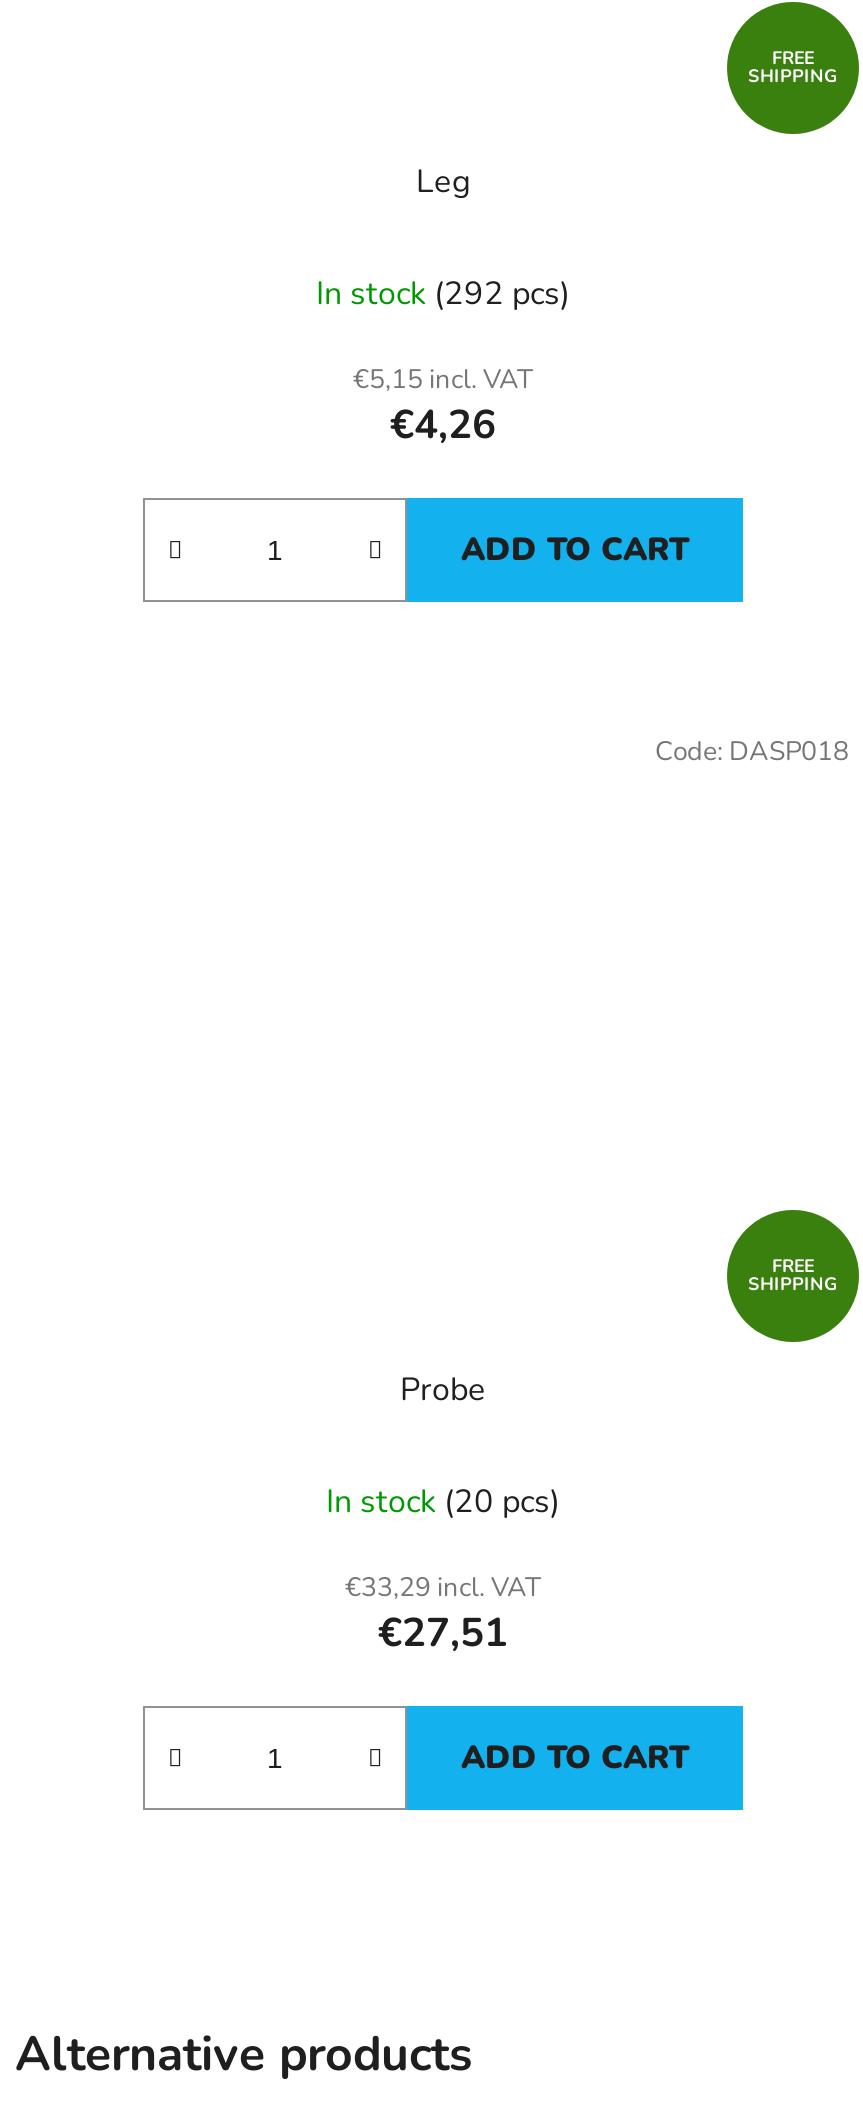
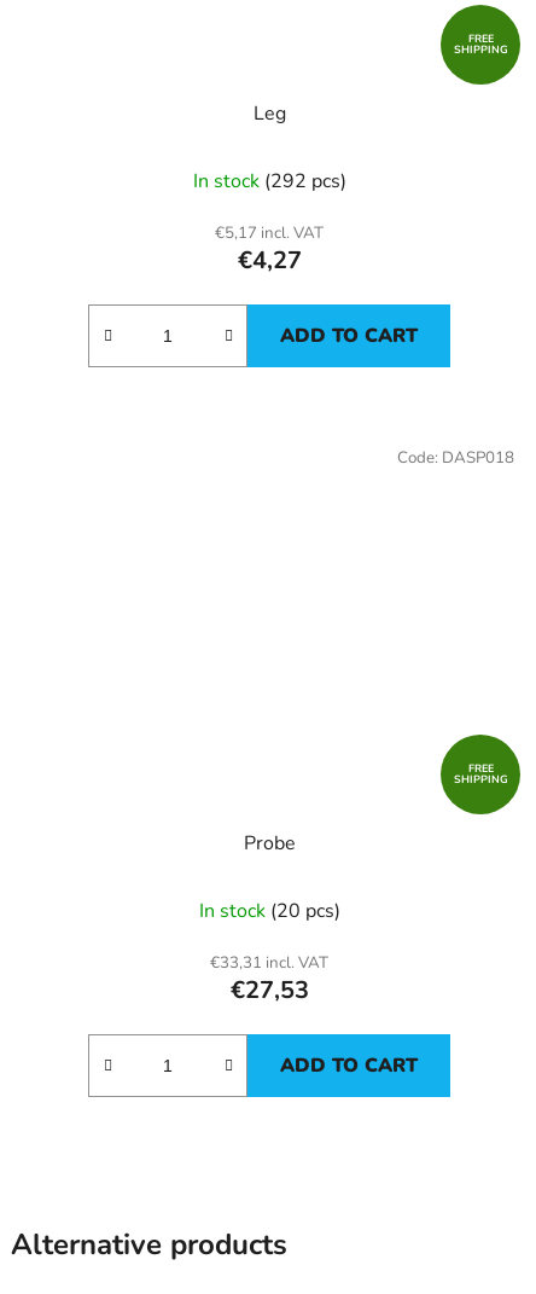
[353,362,533,398] €5,15 incl. VAT -> [215,223,324,244] €5,17 incl. VAT
[390,398,496,452] €4,26 -> [237,244,301,277] €4,27
[345,1570,541,1606] €33,29 incl. VAT -> [210,952,328,974] €33,31 incl. VAT
[378,1606,508,1660] €27,51 -> [230,974,308,1007] €27,53

